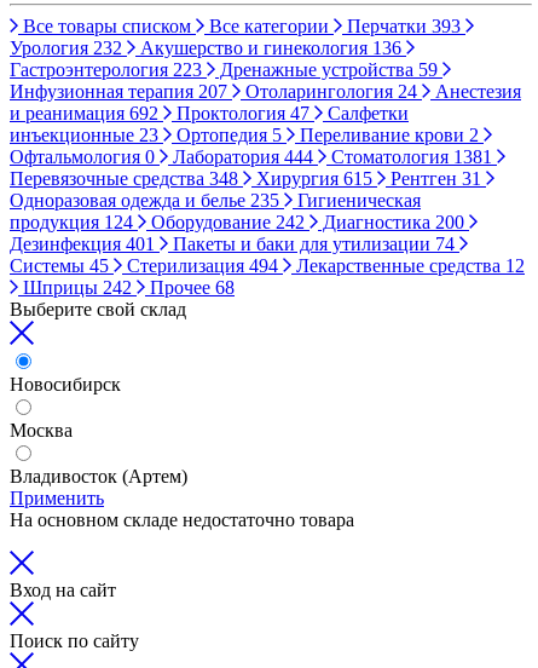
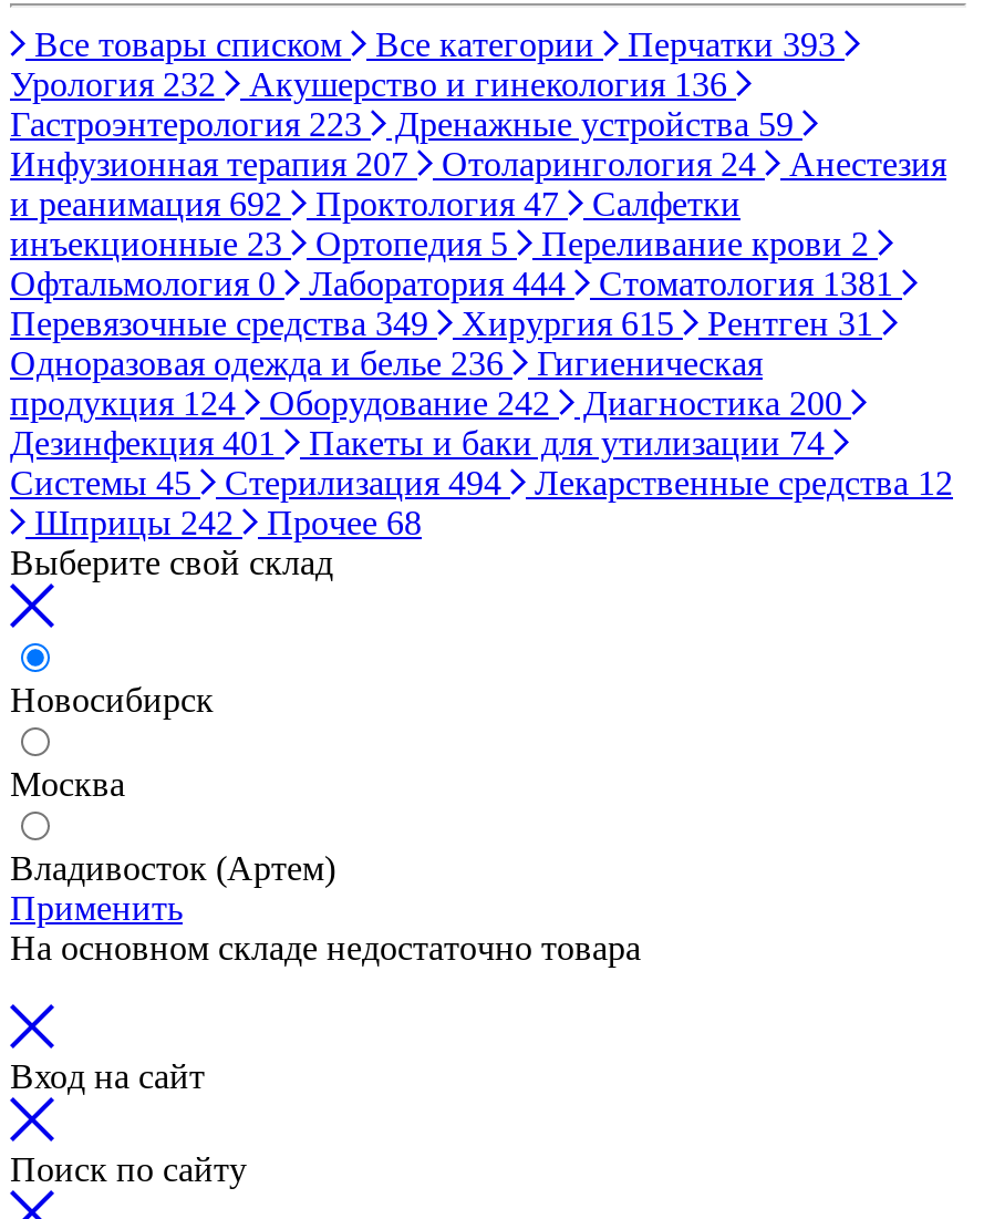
[10,168,238,189] Перевязочные средства 348 -> [10,305,428,343] Перевязочные средства 349
[10,190,279,211] Одноразовая одежда и белье 235 -> [10,345,504,382] Одноразовая одежда и белье 236

